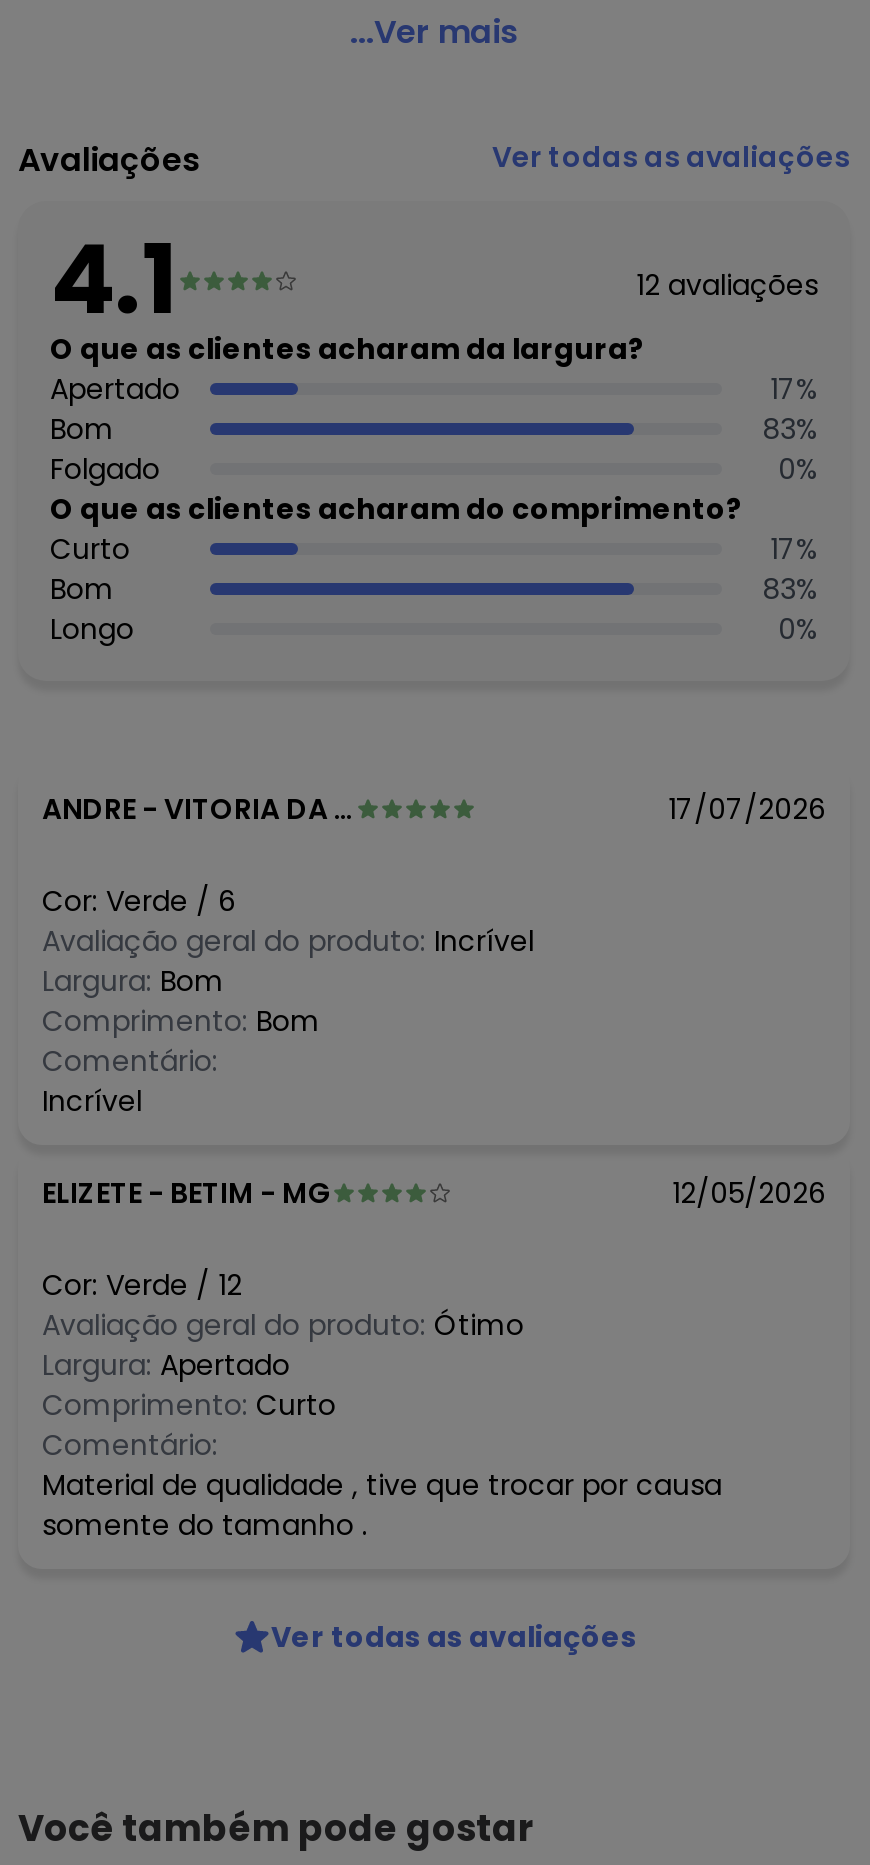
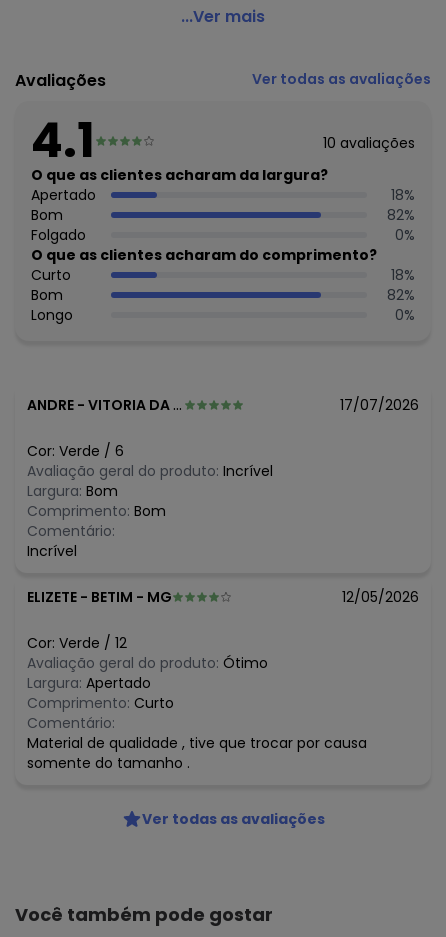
[636,265,818,305] 12 avaliações -> [323,133,415,153] 10 avaliações
[770,369,818,409] 17% -> [391,185,415,205] 18%
[762,409,818,449] 83% -> [387,205,415,225] 82%
[770,529,818,569] 17% -> [391,265,415,285] 18%
[762,569,818,609] 83% -> [387,285,415,305] 82%

